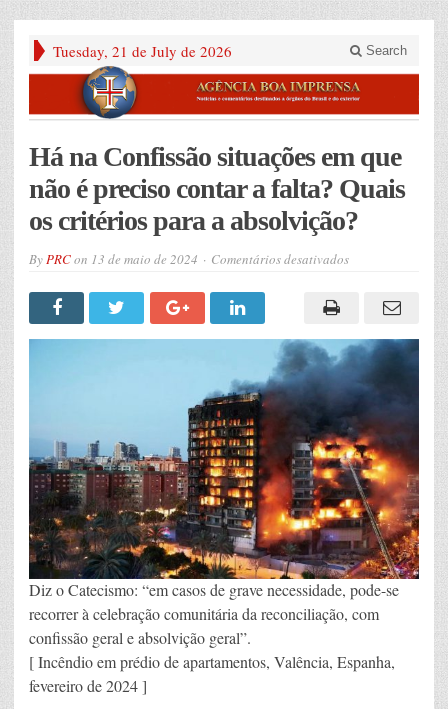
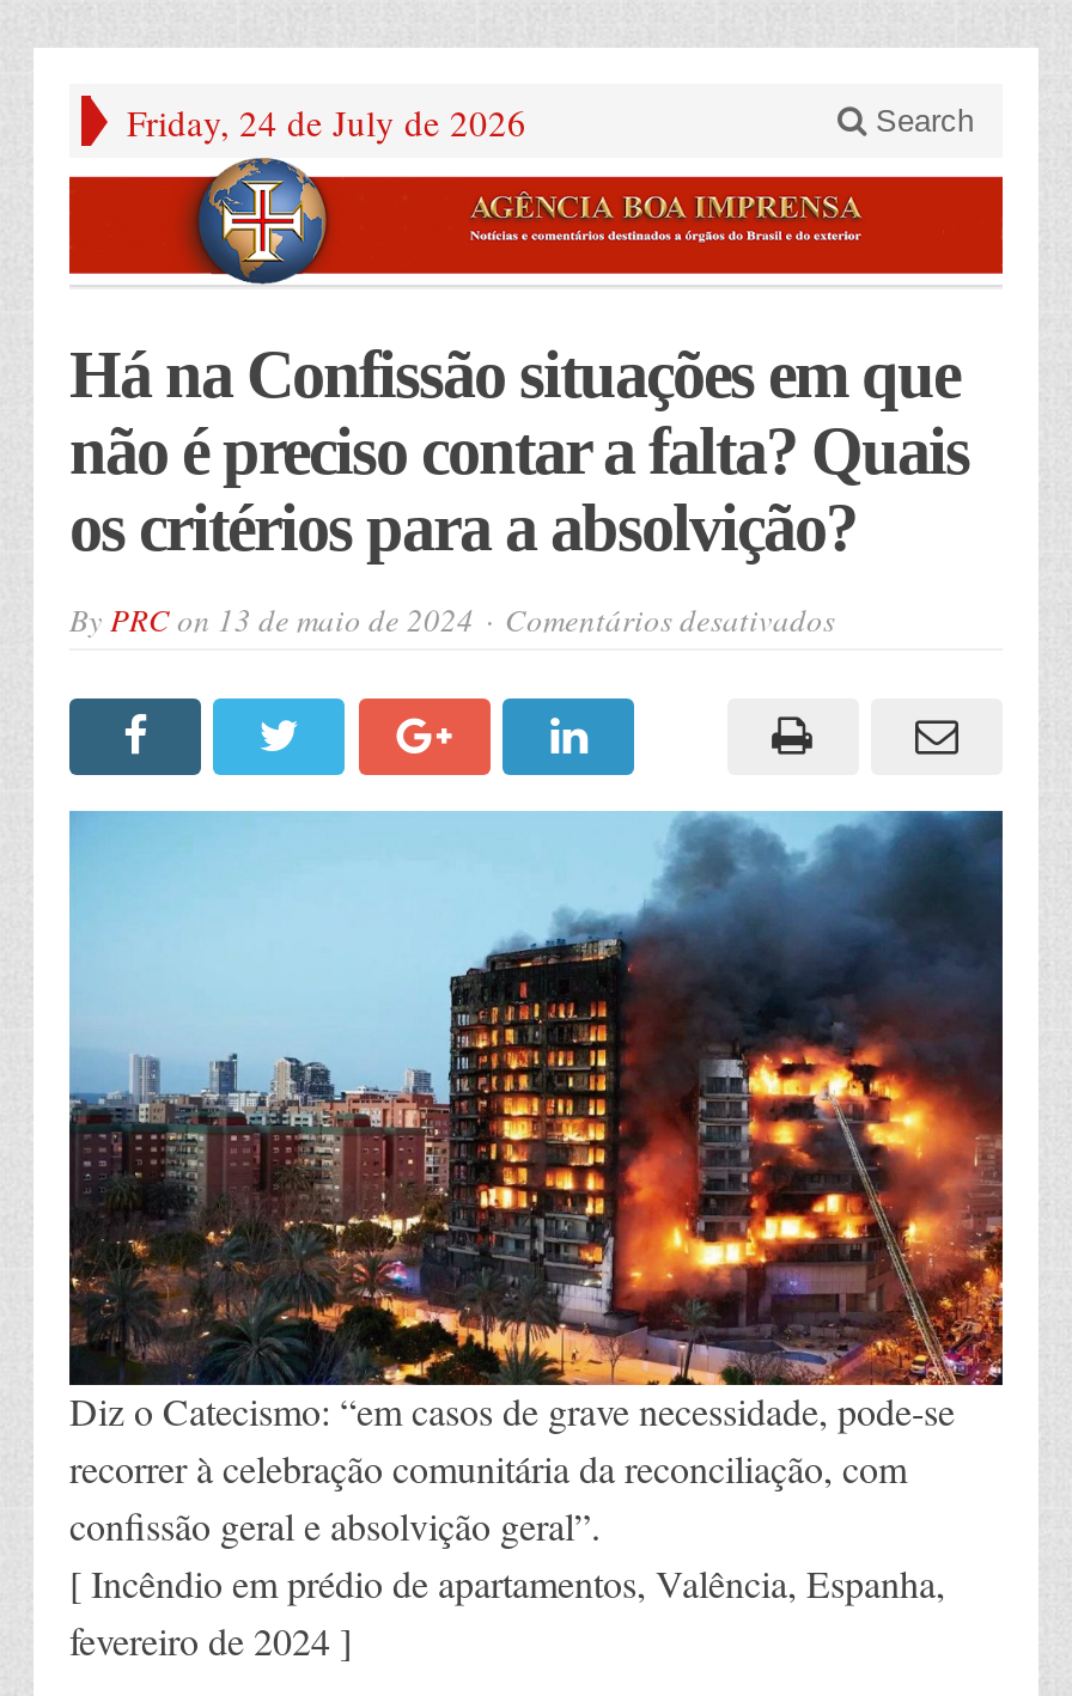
[53,41,232,61] Tuesday, 21 de July de 2026 -> [127,98,526,146] Friday, 24 de July de 2026

